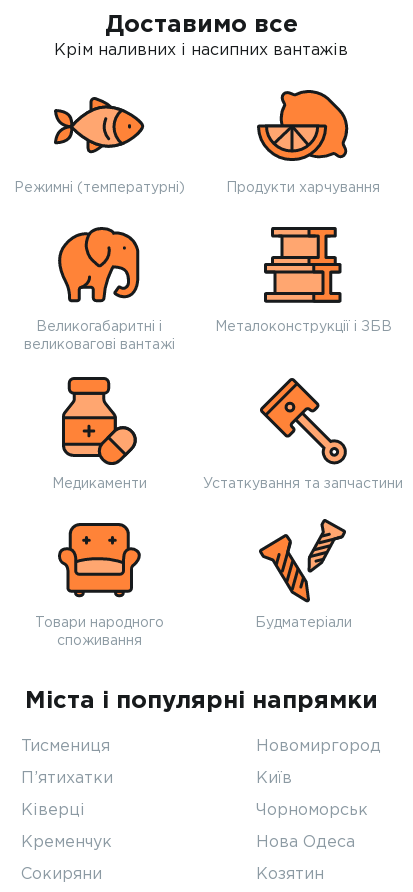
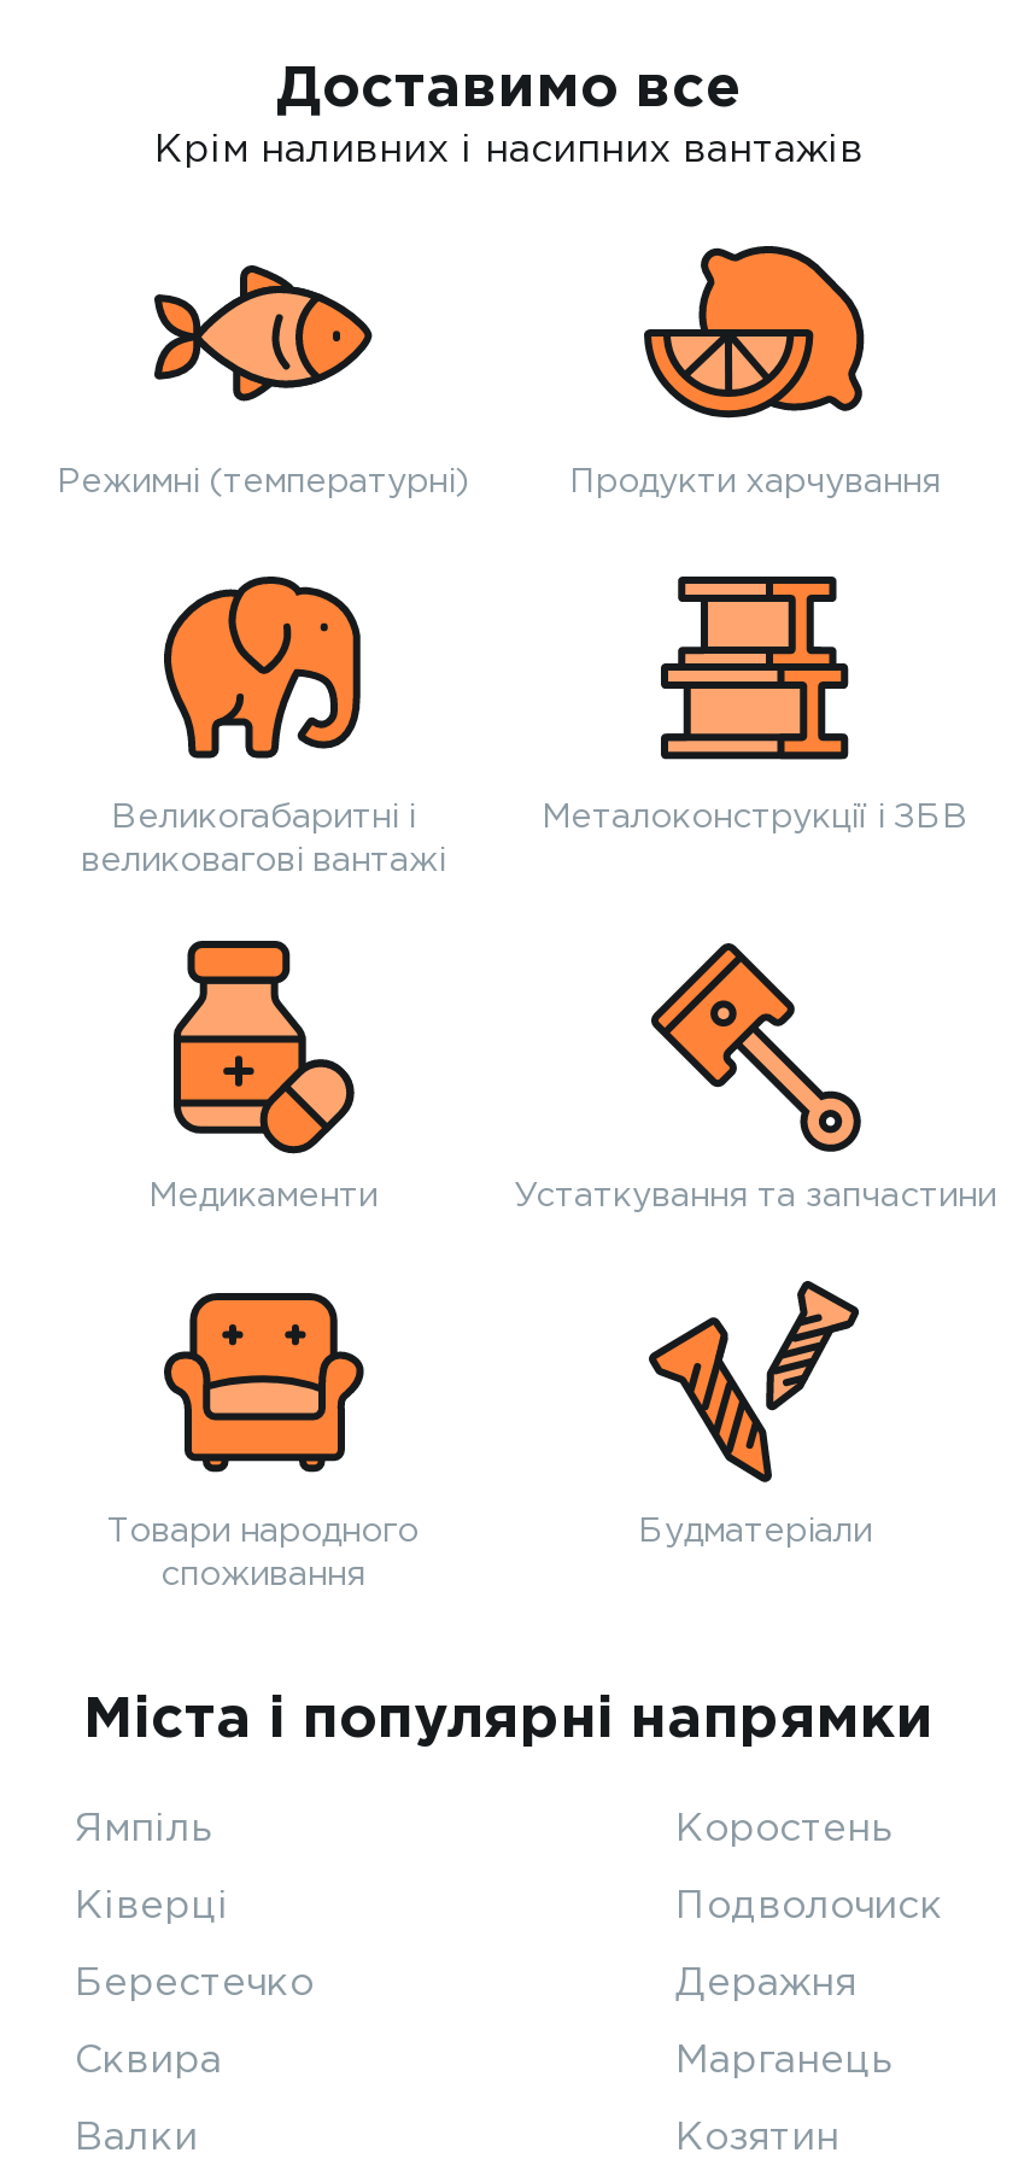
[21,735,113,785] Тисмениця | П’ятихатки -> [75,1806,212,1849] Ямпіль
[256,735,381,849] Новомиргород | Київ | Чорноморськ | Нова Одеса -> [675,1806,943,2081] Коростень | Подволочиск | Деражня | Марганець
moved [21,799,85,817] -> [75,1883,229,1926]: Ківерці
[21,831,112,881] Кременчук | Сокиряни -> [75,1960,314,2158] Берестечко | Сквира | Валки

